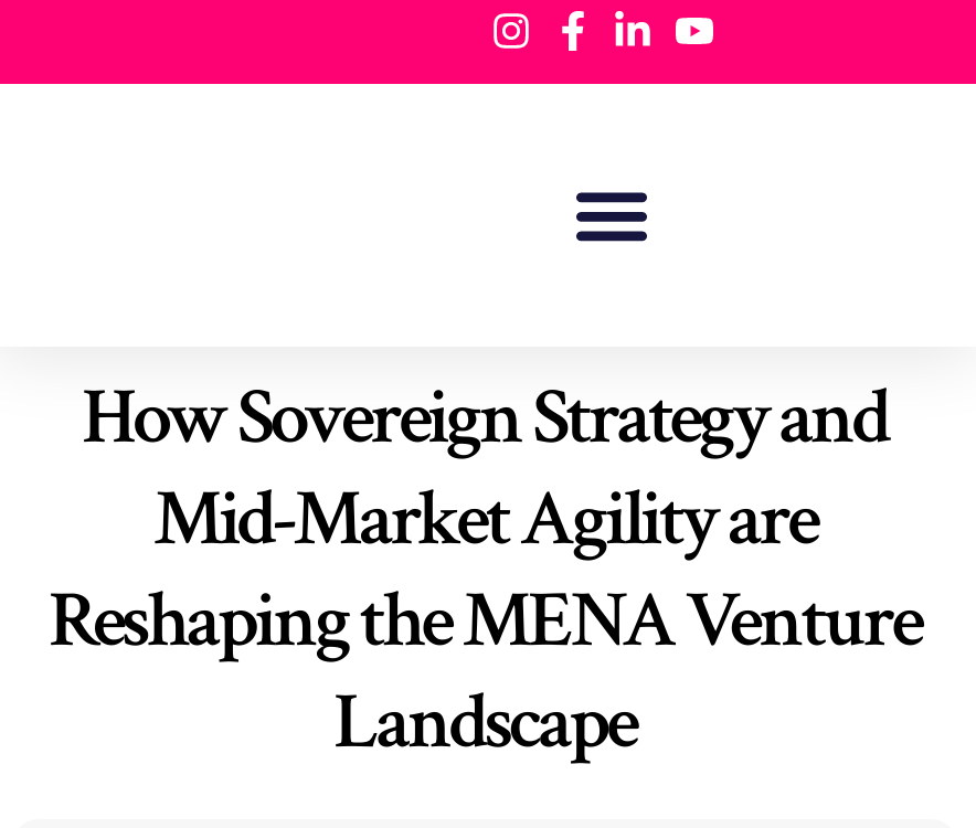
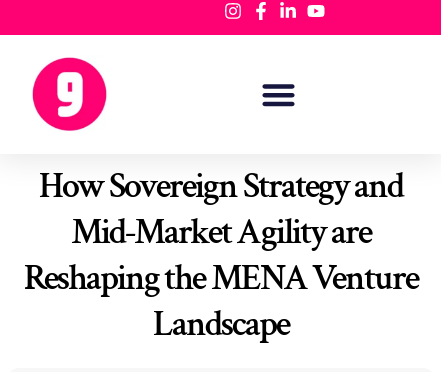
none -> [32,56,108,132] [image]

